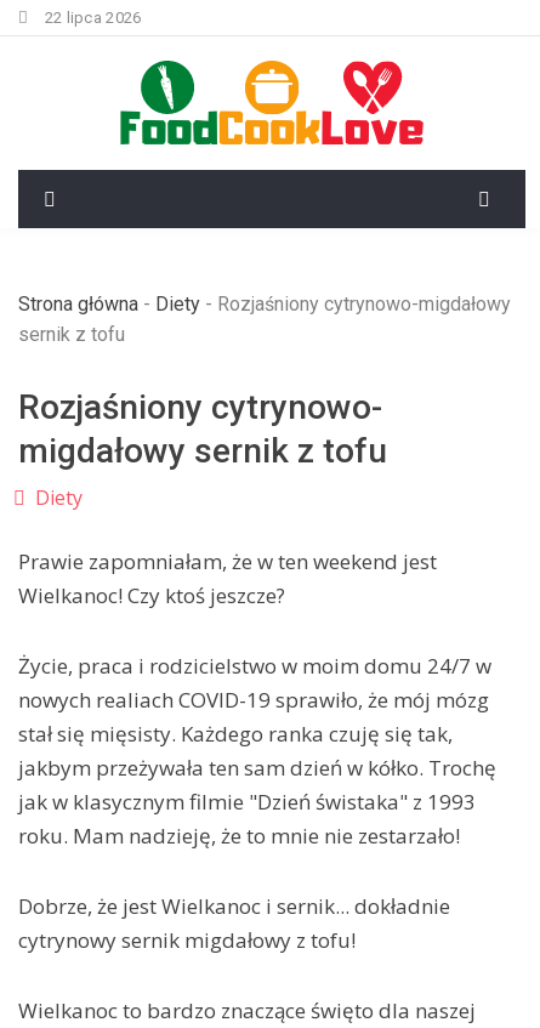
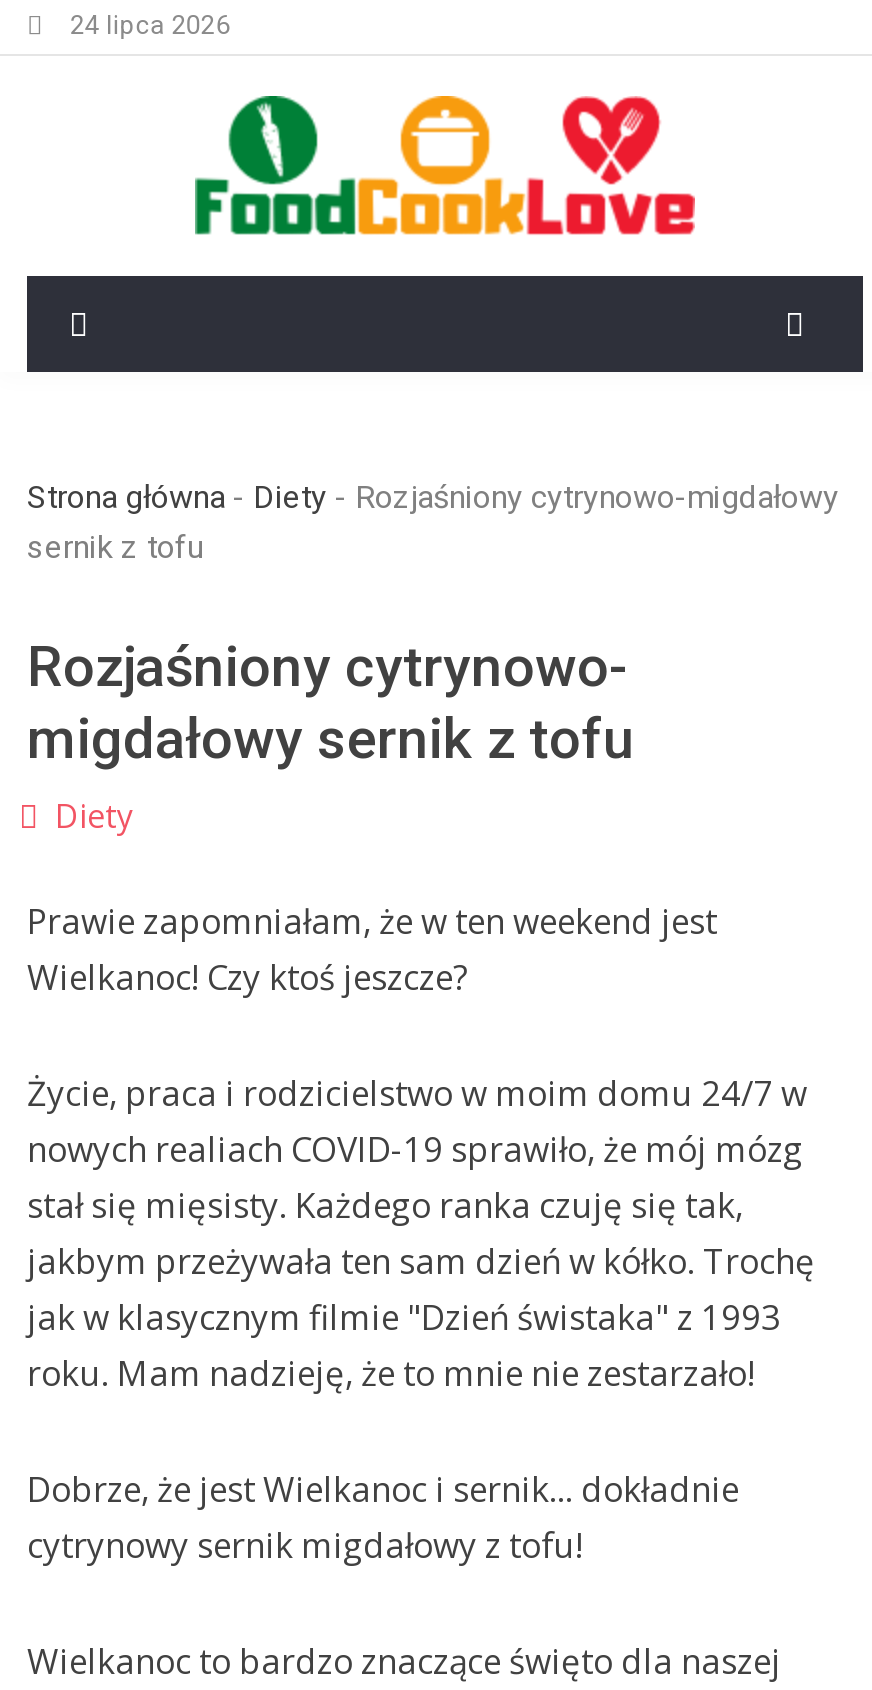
[40,8,141,27] 22 lipca 2026 -> [64,10,230,40] 24 lipca 2026

